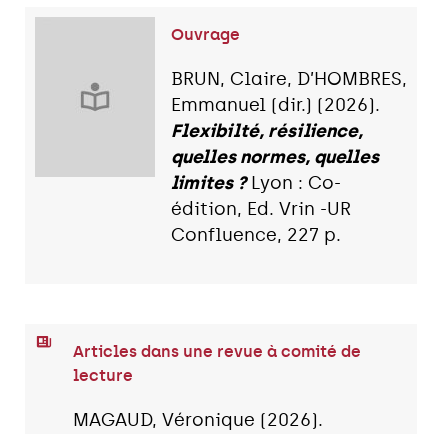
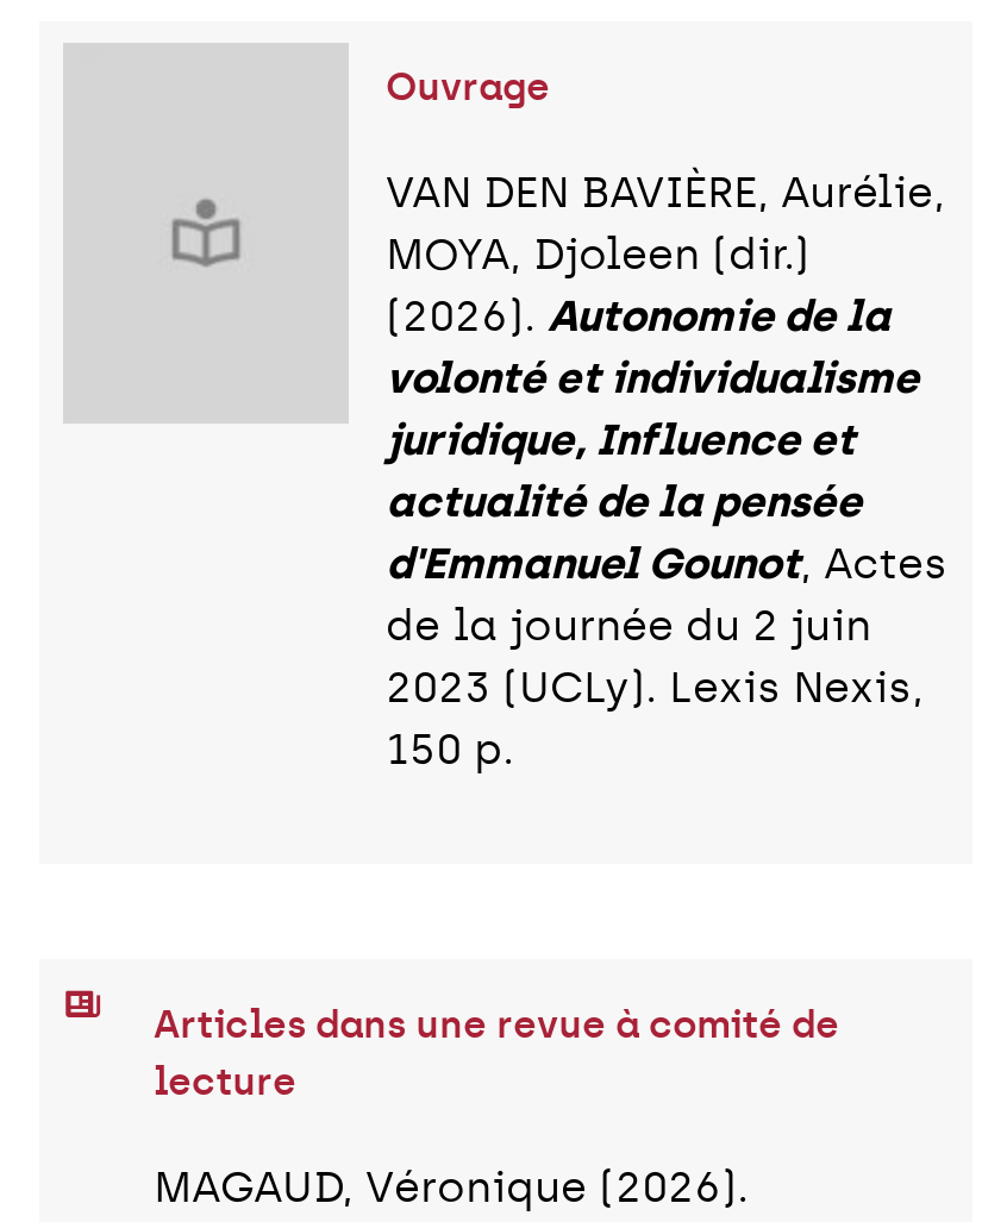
[171,68,407,246] BRUN, Claire, D’HOMBRES, | Emmanuel (dir.) (2026). | Flexibilté, résilience, | quelles normes, quelles | limites ? Lyon : Co- | édition, Ed. Vrin -UR | Confluence, 227 p. -> [386,166,948,776] VAN DEN BAVIÈRE, Aurélie, | MOYA, Djoleen (dir.) | (2026). Autonomie de la | volonté et individualisme | juridique, Influence et | actualité de la pensée | d'Emmanuel Gounot, Actes | de la journée du 2 juin | 2023 (UCLy). Lexis Nexis, | 150 p.

